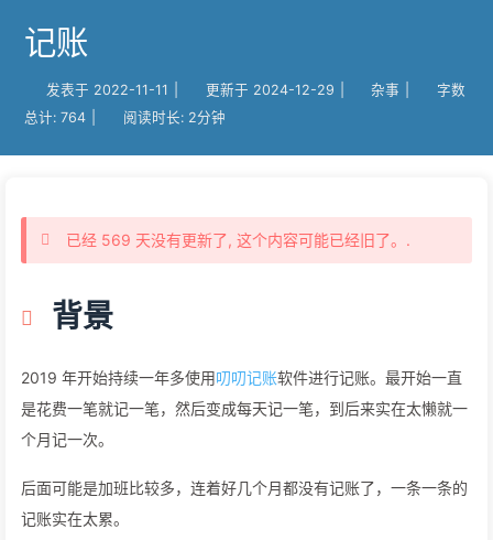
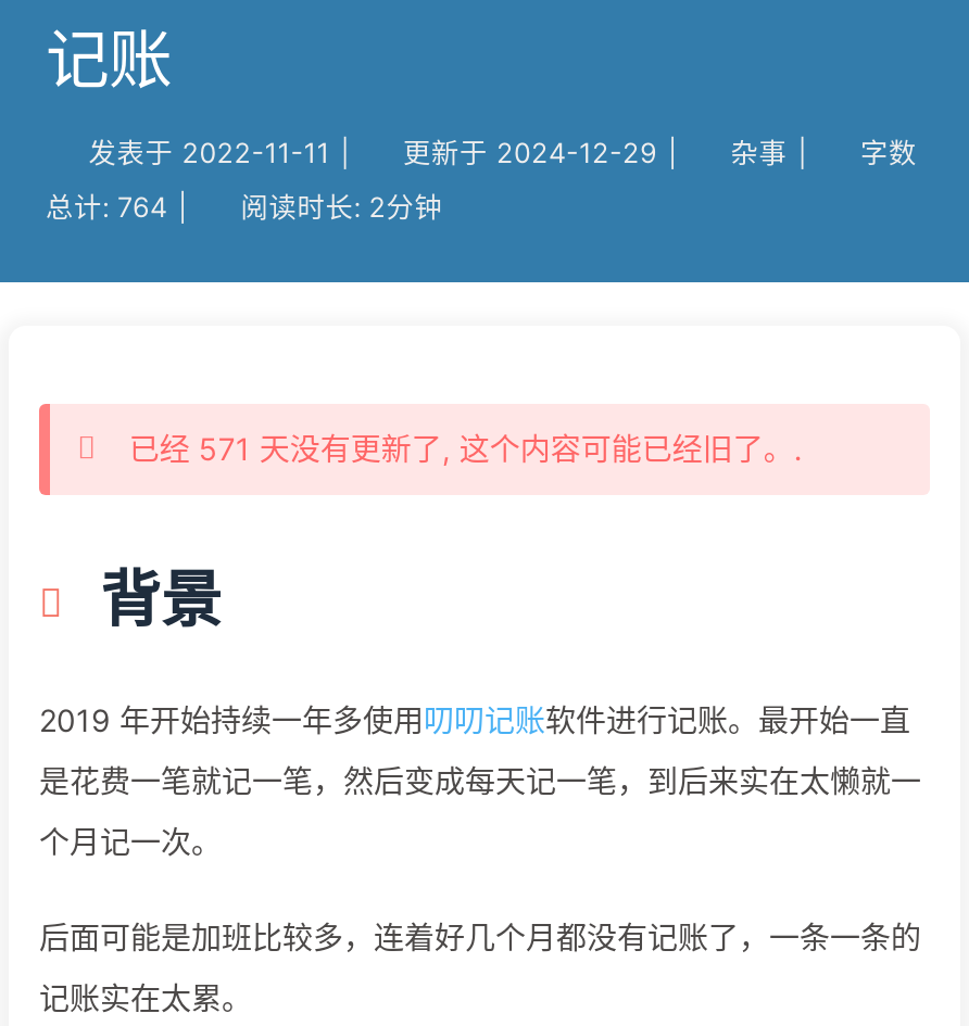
[66,230,411,249] 已经 569 天没有更新了, 这个内容可能已经旧了。. -> [129,430,803,467] 已经 571 天没有更新了, 这个内容可能已经旧了。.

